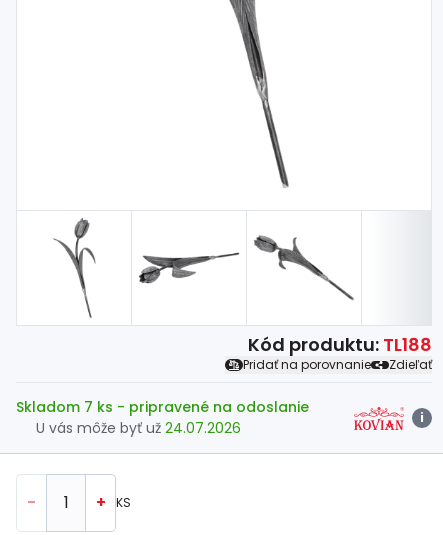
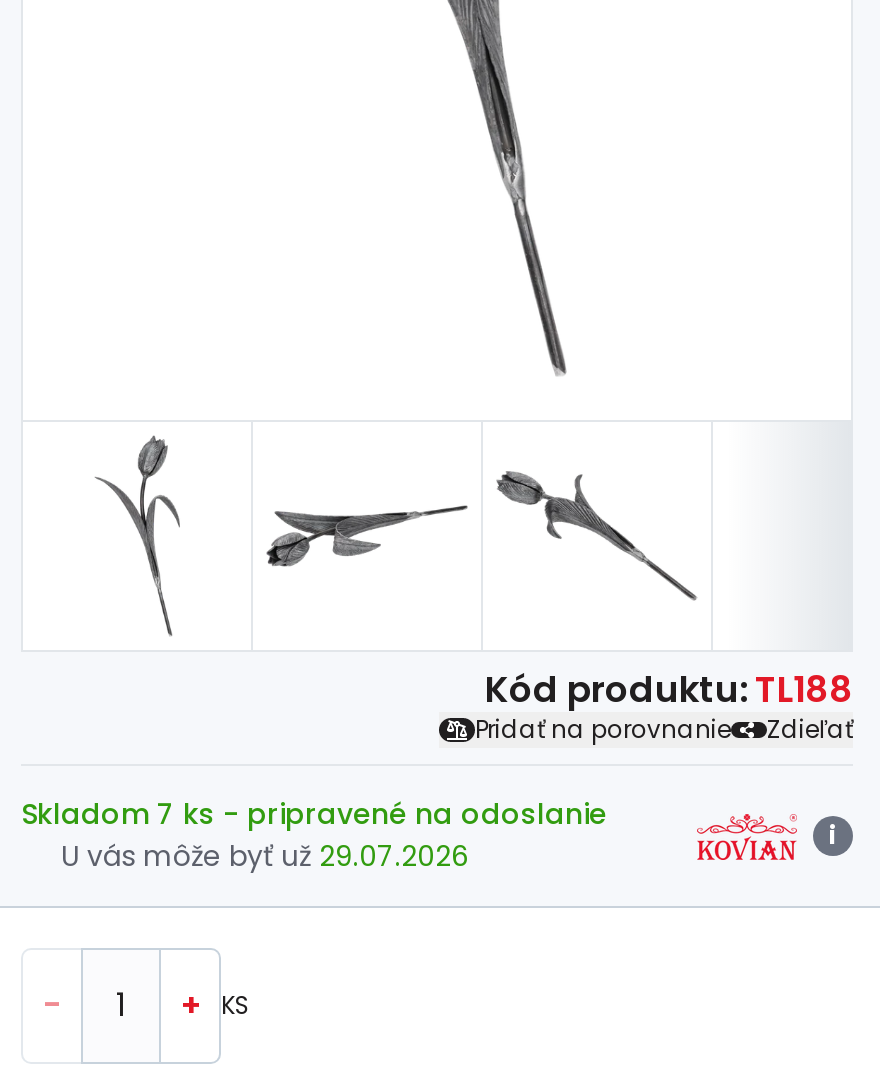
[36,418,241,438] U vás môže byť už 24.07.2026 -> [61,836,469,876] U vás môže byť už 29.07.2026

